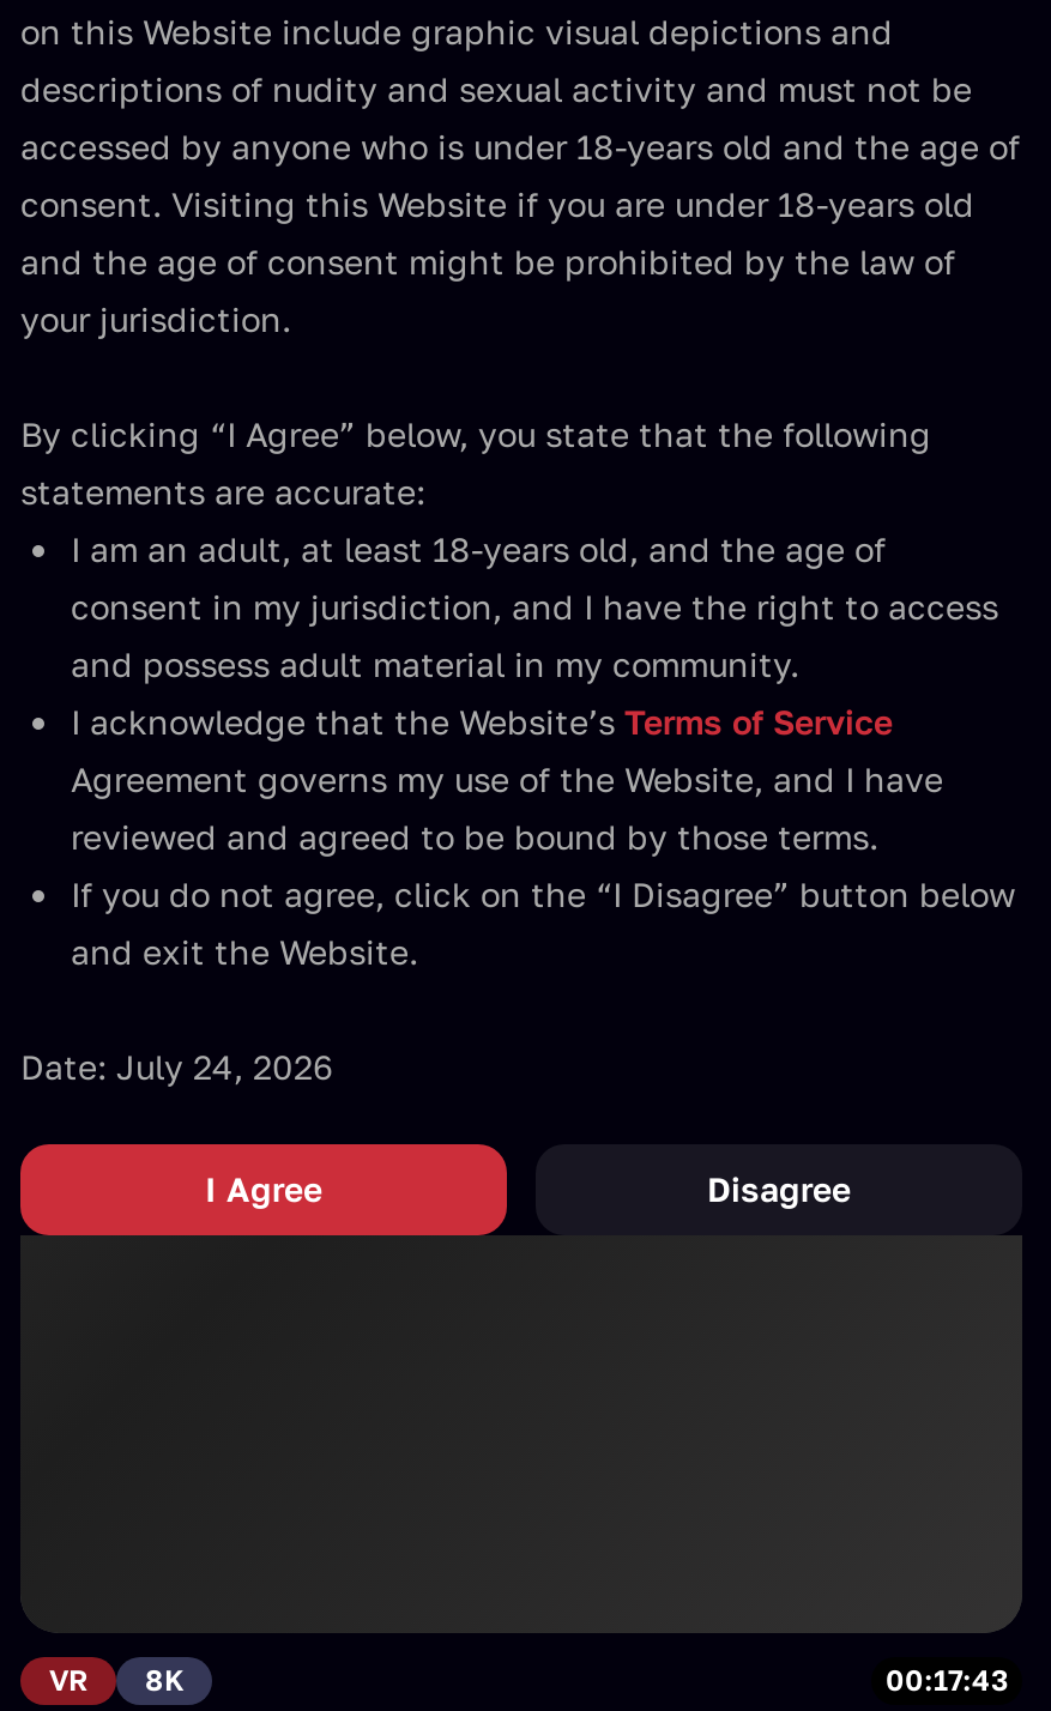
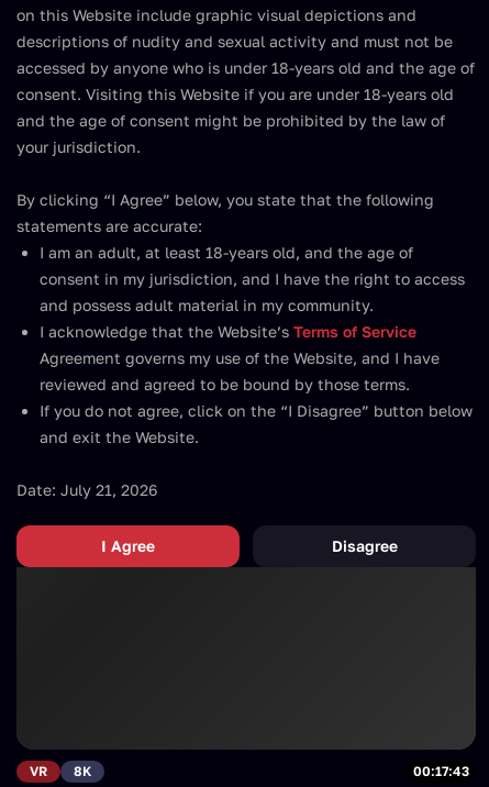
[20,1046,332,1087] Date: July 24, 2026 -> [16,480,157,499] Date: July 21, 2026

